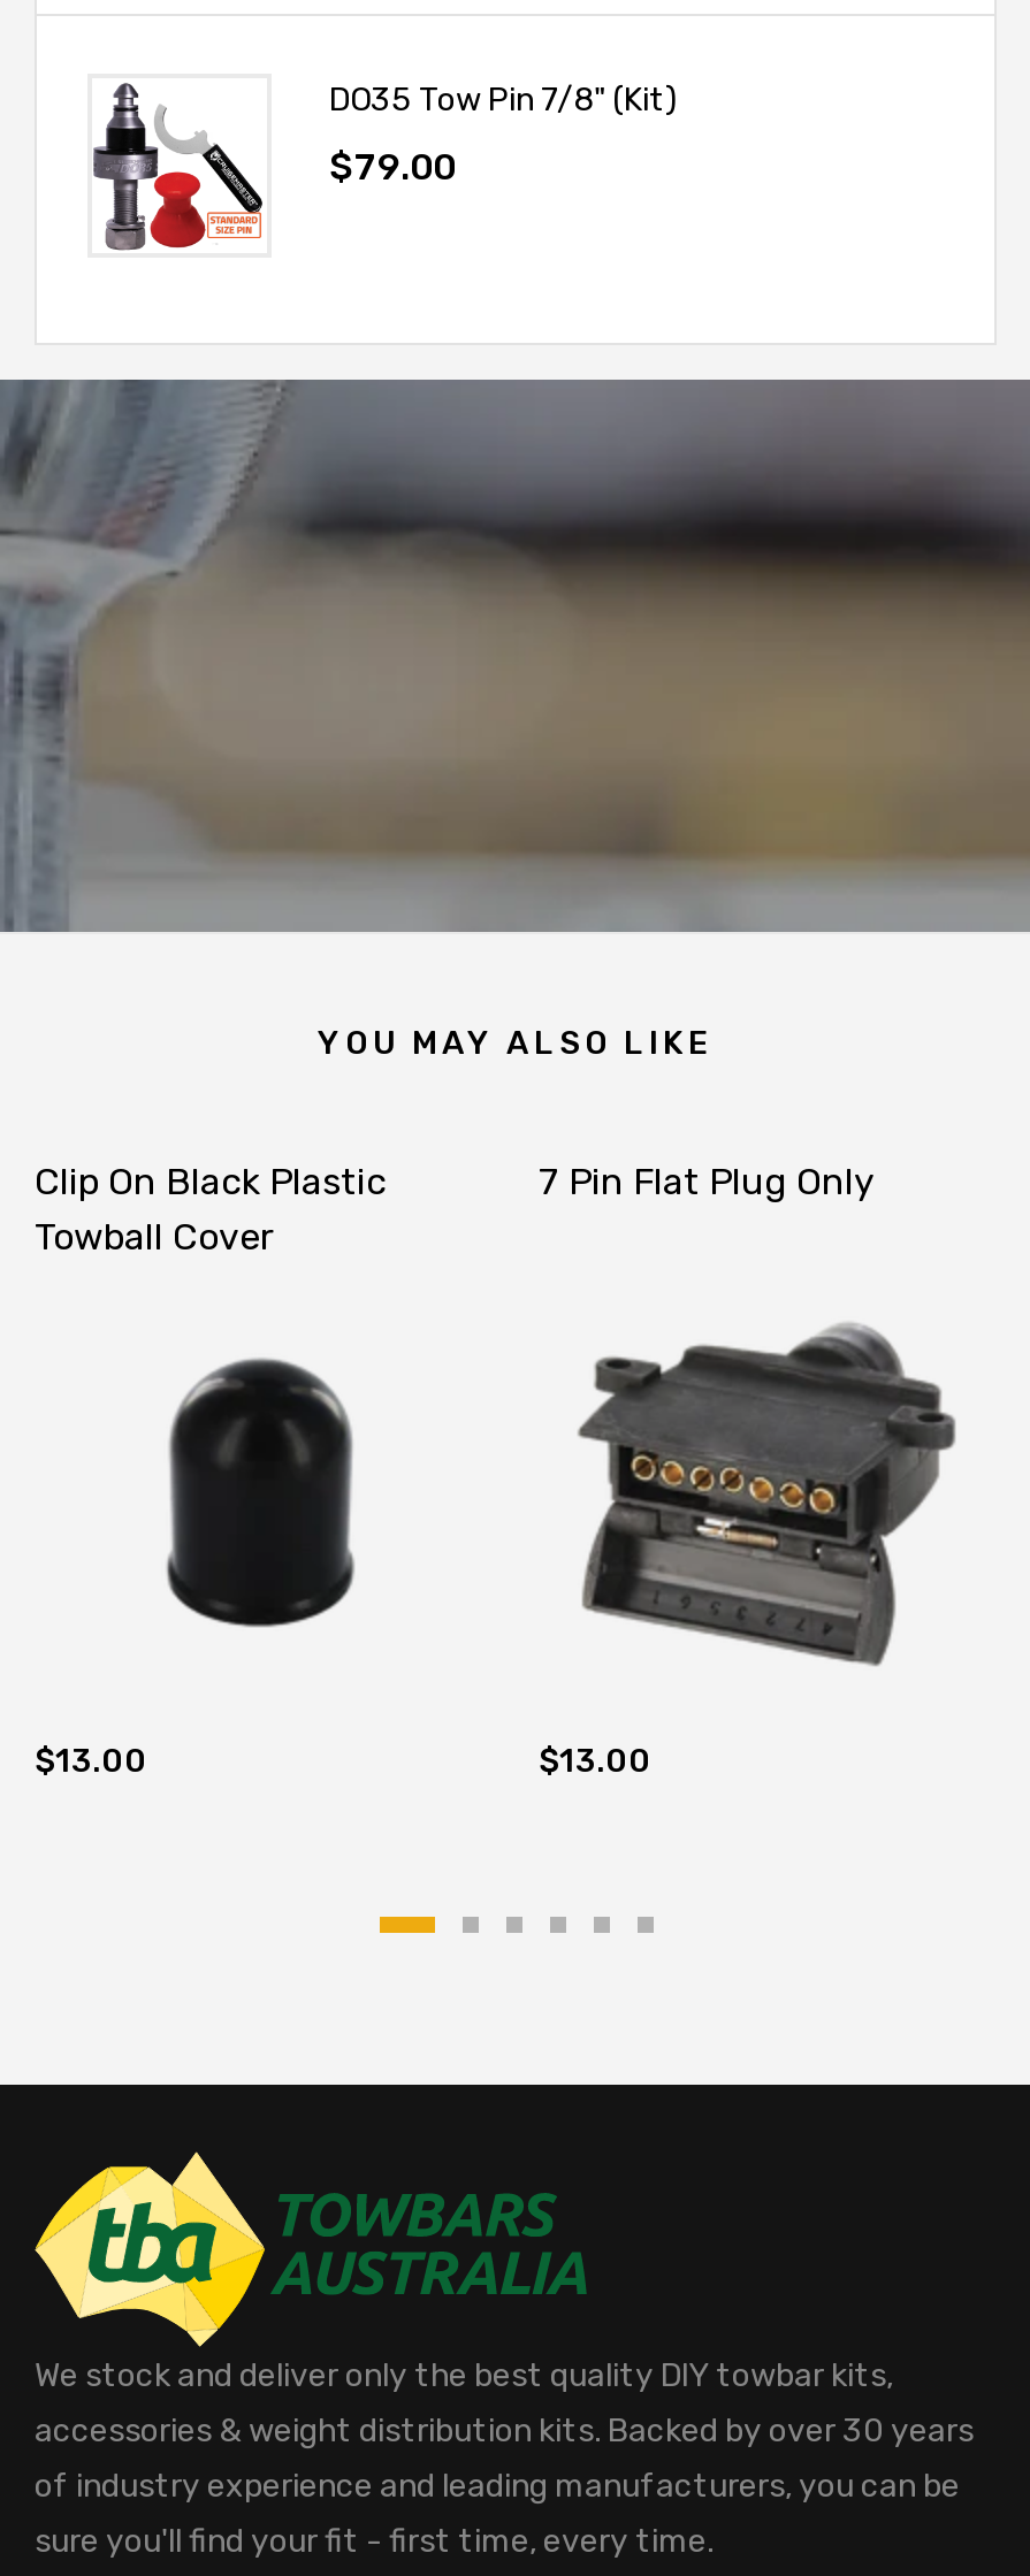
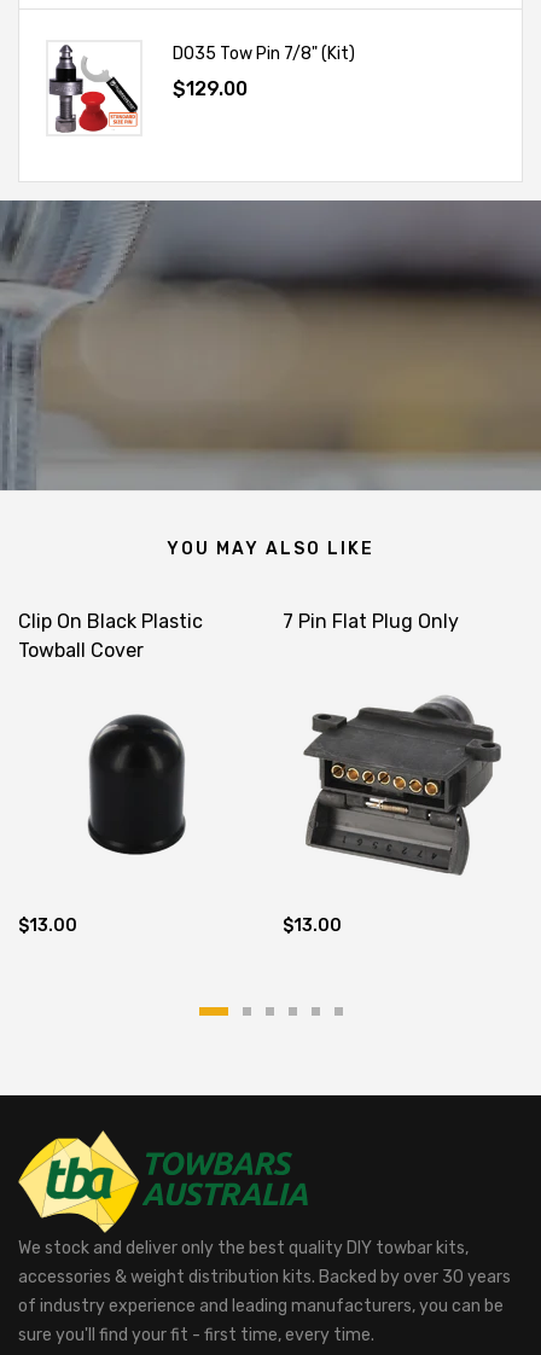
[329,144,456,188] $79.00 -> [173,77,248,100] $129.00

